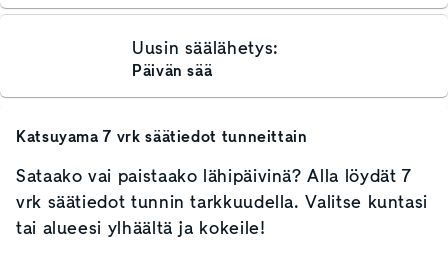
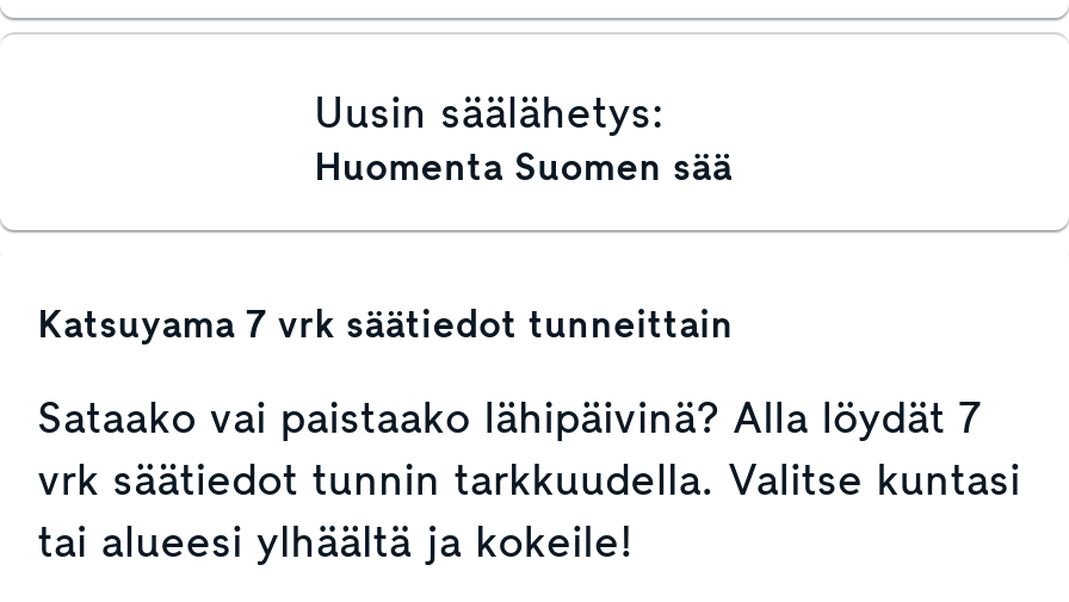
[132,60,212,82] Päivän sää -> [315,142,733,194] Huomenta Suomen sää

